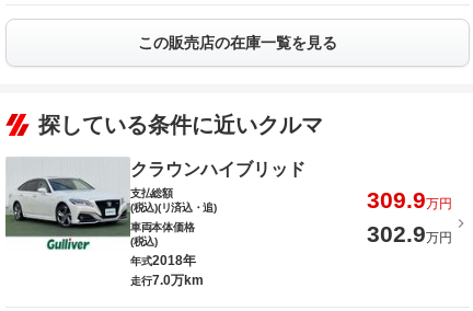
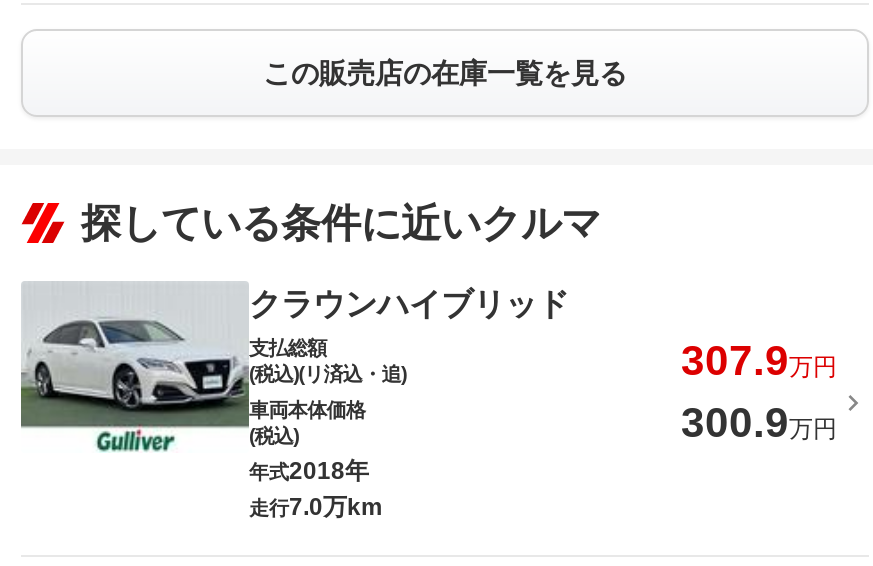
[367,187,452,212] 309.9万円 -> [681,337,837,383] 307.9万円
[367,221,452,246] 302.9万円 -> [681,399,837,445] 300.9万円

